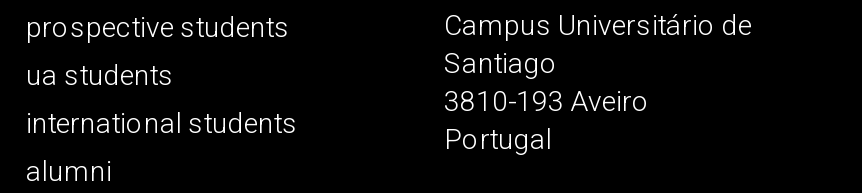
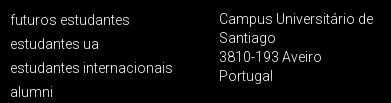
[26,11,290,43] prospective students -> [10,12,130,28] futuros estudantes
[26,59,174,91] ua students -> [10,36,99,52] estudantes ua
[26,107,298,139] international students -> [10,60,173,76] estudantes internacionais

